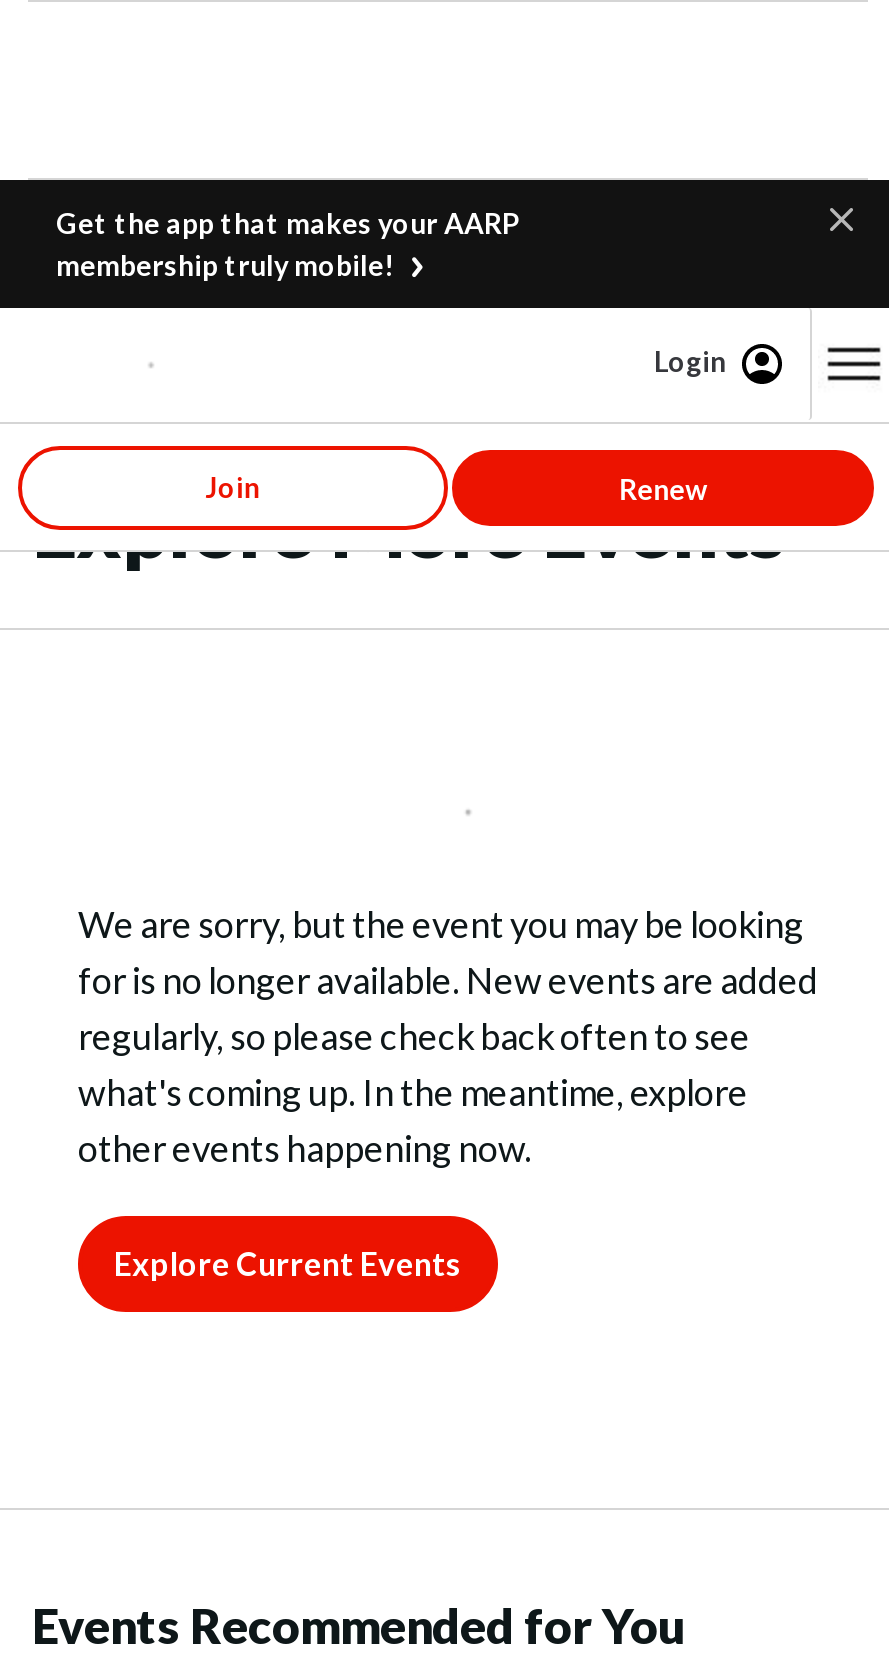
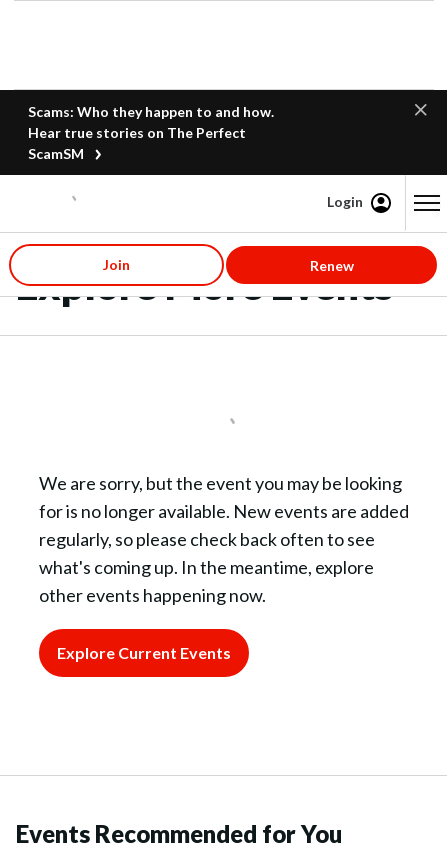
[56,206,520,282] Get the app that makes your AARP | membership truly mobile! -> [28,103,274,162] Scams: Who they happen to and how. | Hear true stories on The Perfect | ScamSM

